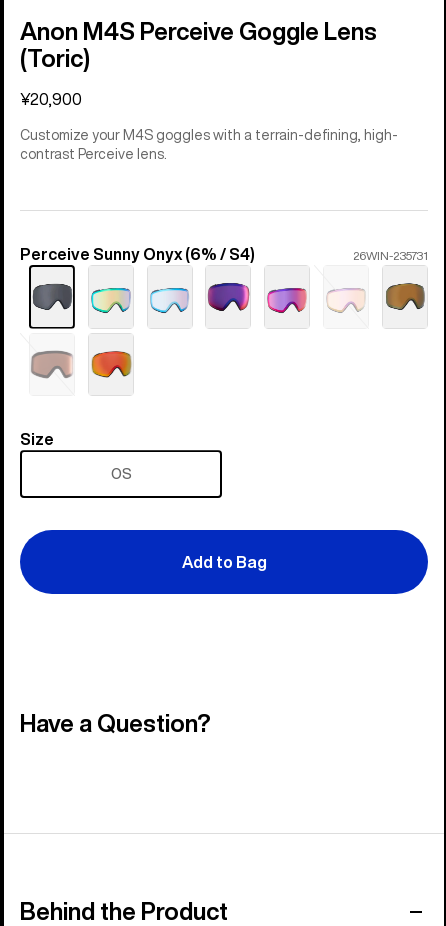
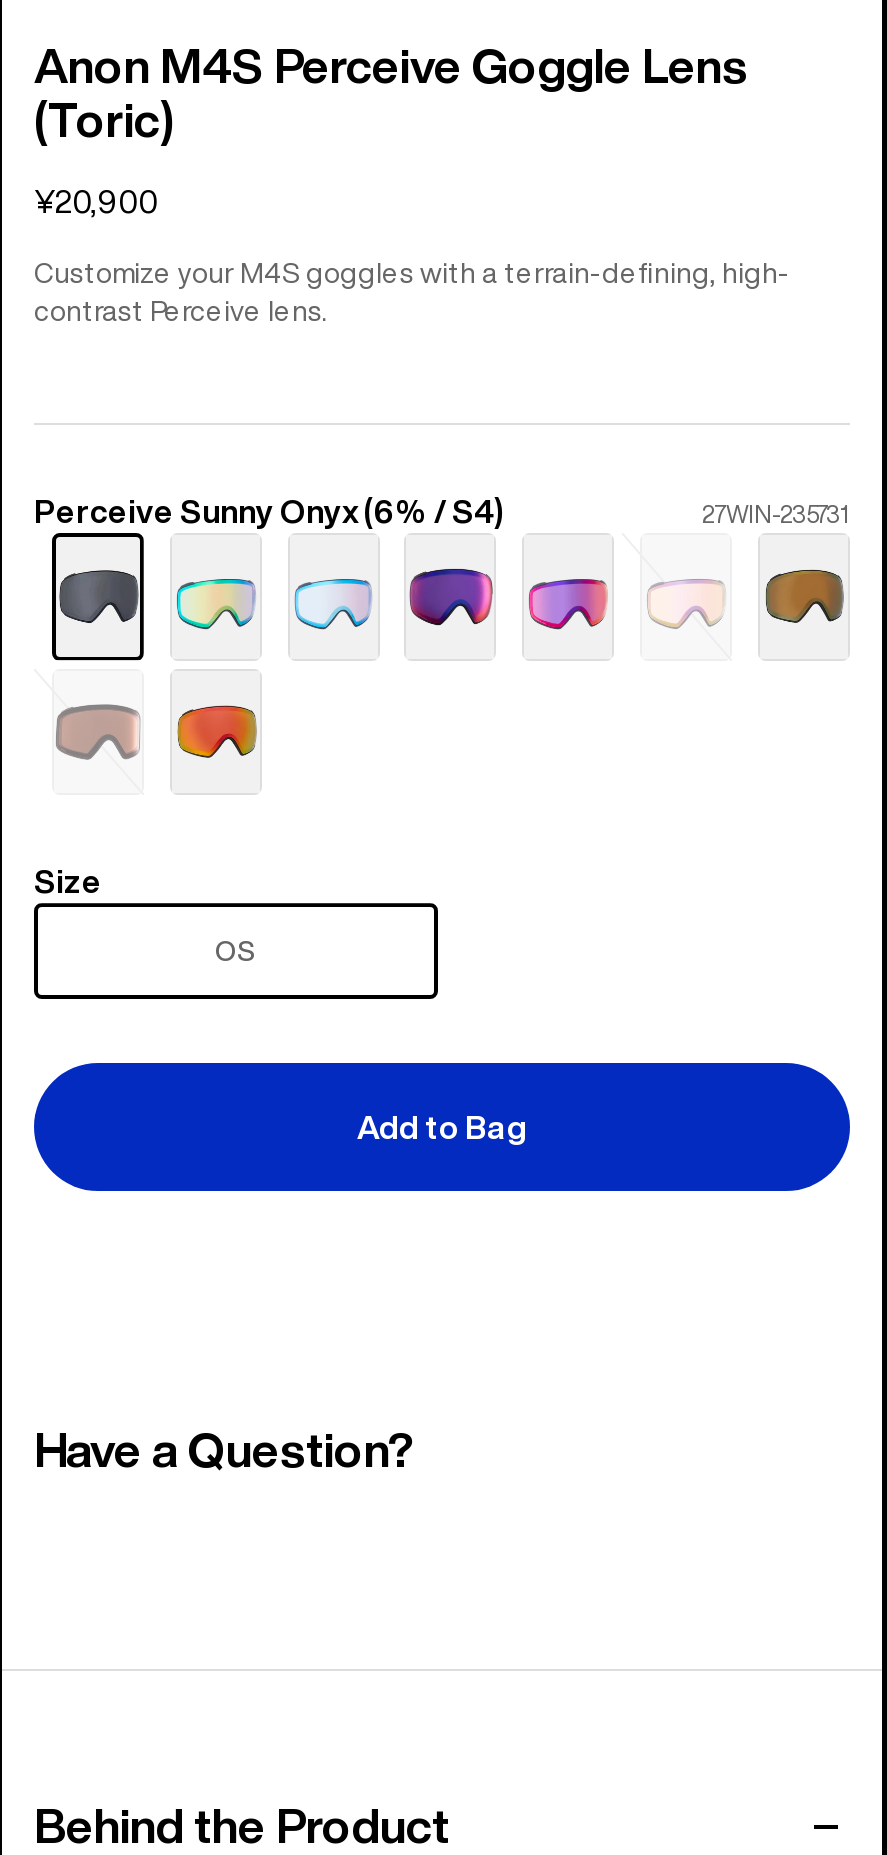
[353,249,428,262] 26WIN-235731 -> [702,501,850,527] 27WIN-235731

